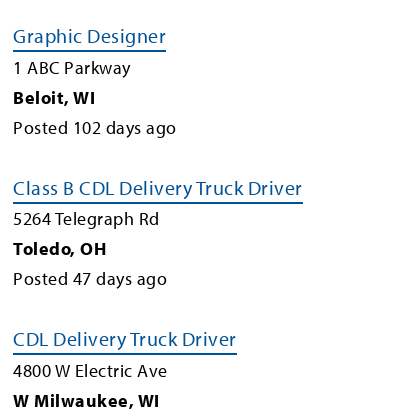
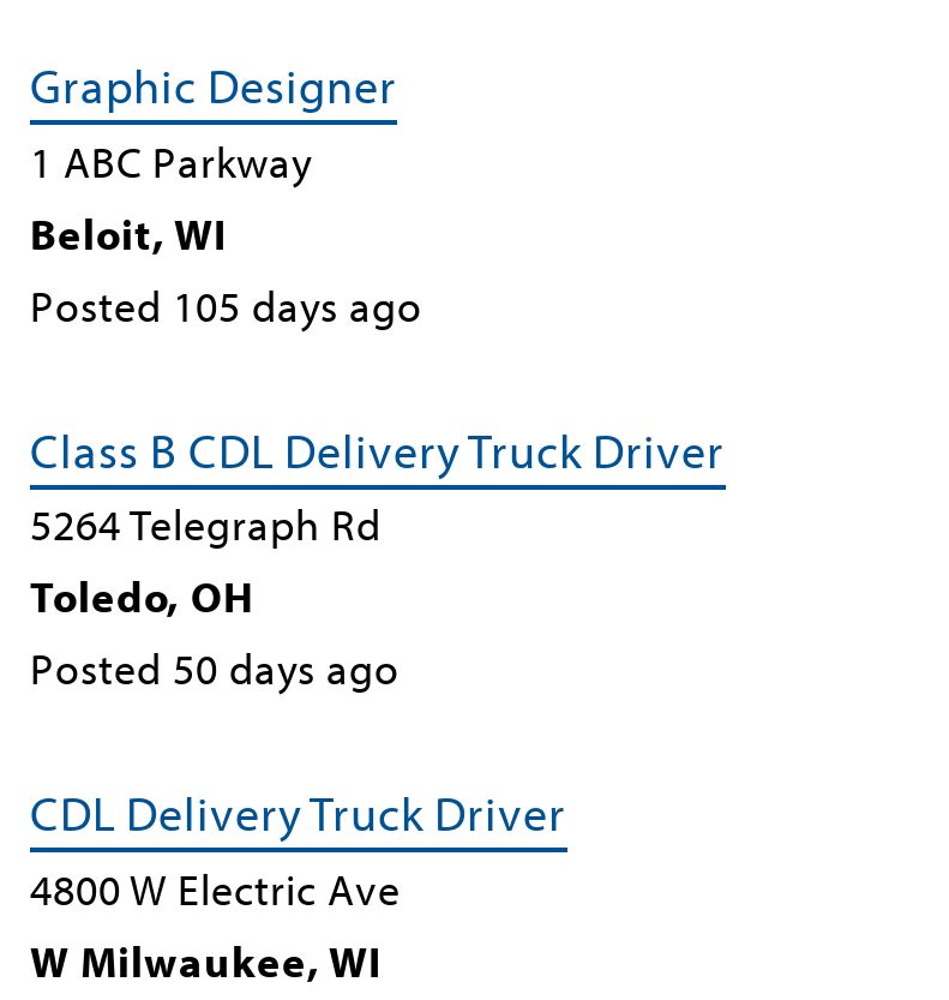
[13,115,176,138] Posted 102 days ago -> [30,277,422,333] Posted 105 days ago
[13,267,167,290] Posted 47 days ago -> [30,641,400,696] Posted 50 days ago

